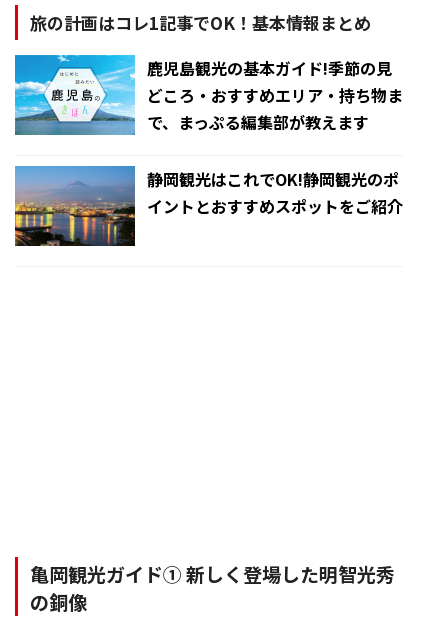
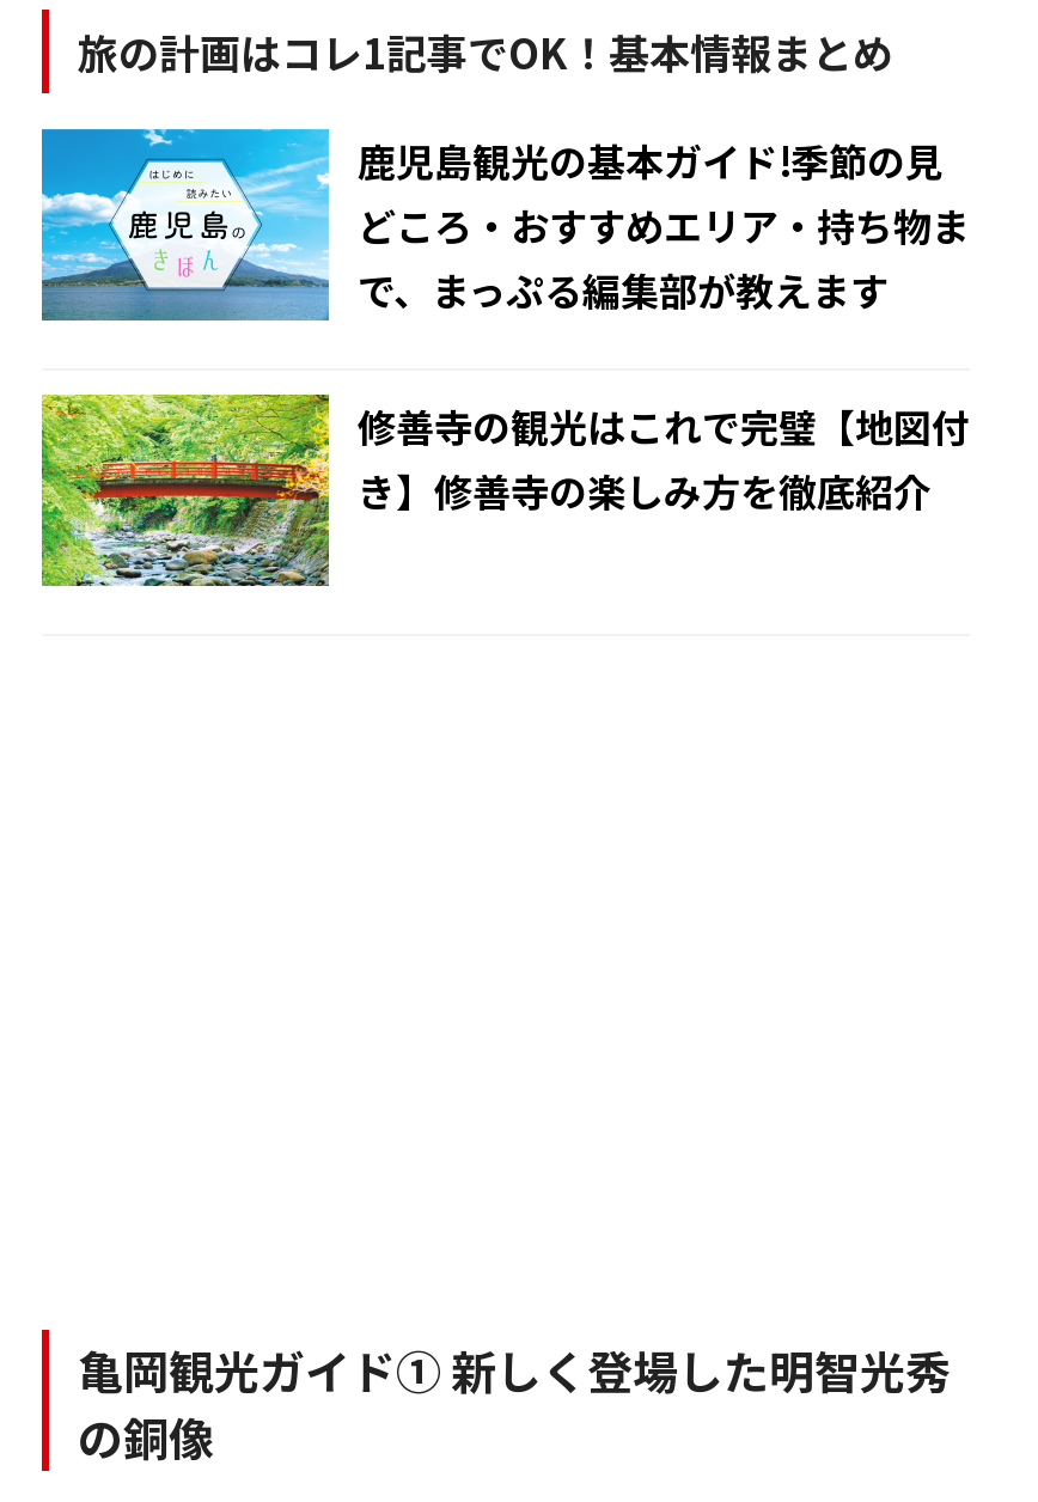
[14,165,403,247] [image] | 静岡観光はこれでOK!静岡観光のポ | イントとおすすめスポットをご紹介 -> [39,392,970,588] [image] | 修善寺の観光はこれで完璧【地図付 | き】修善寺の楽しみ方を徹底紹介

